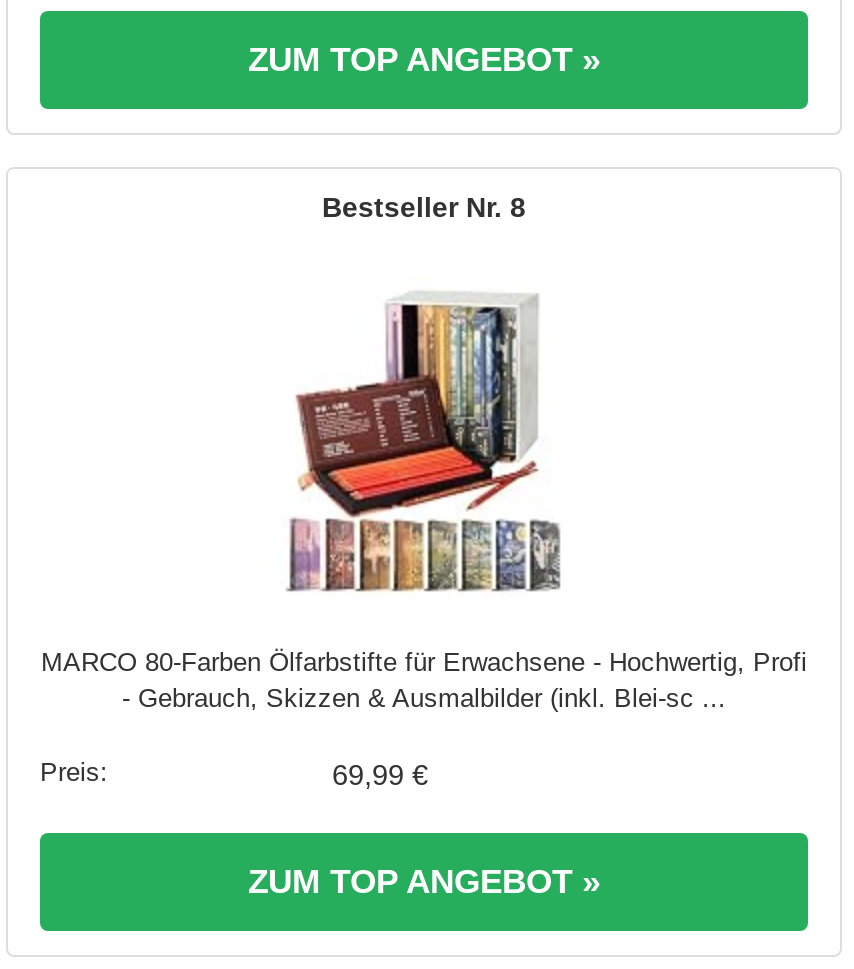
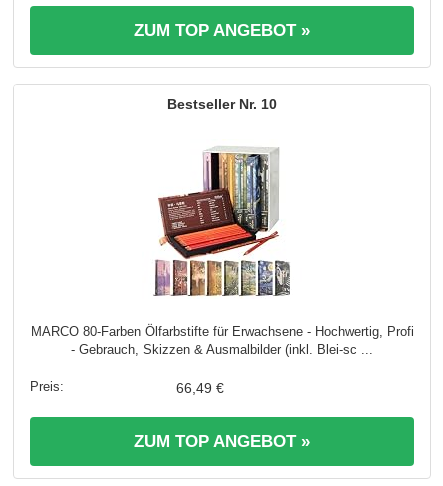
[510,191,526,223] 8 -> [261,96,277,112] 10
[332,759,428,791] 69,99 € -> [176,380,224,396] 66,49 €

